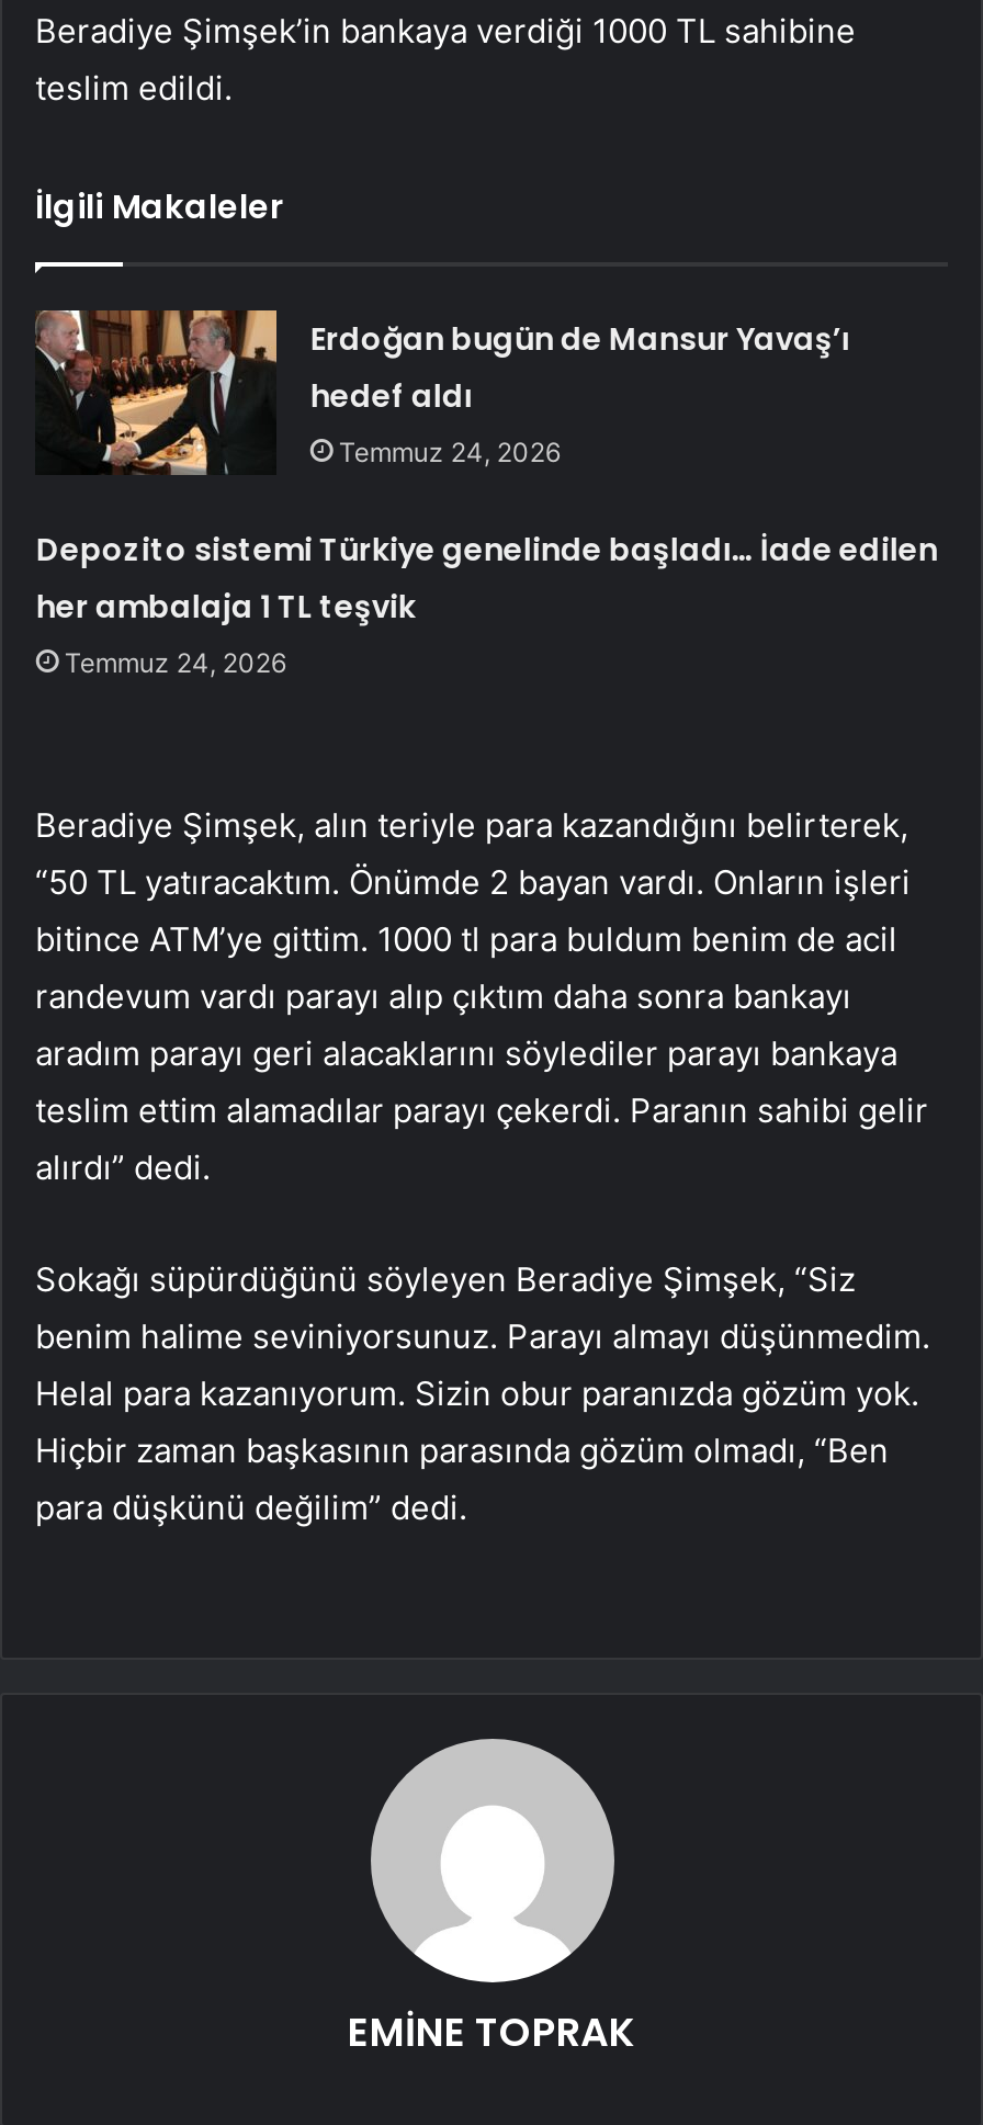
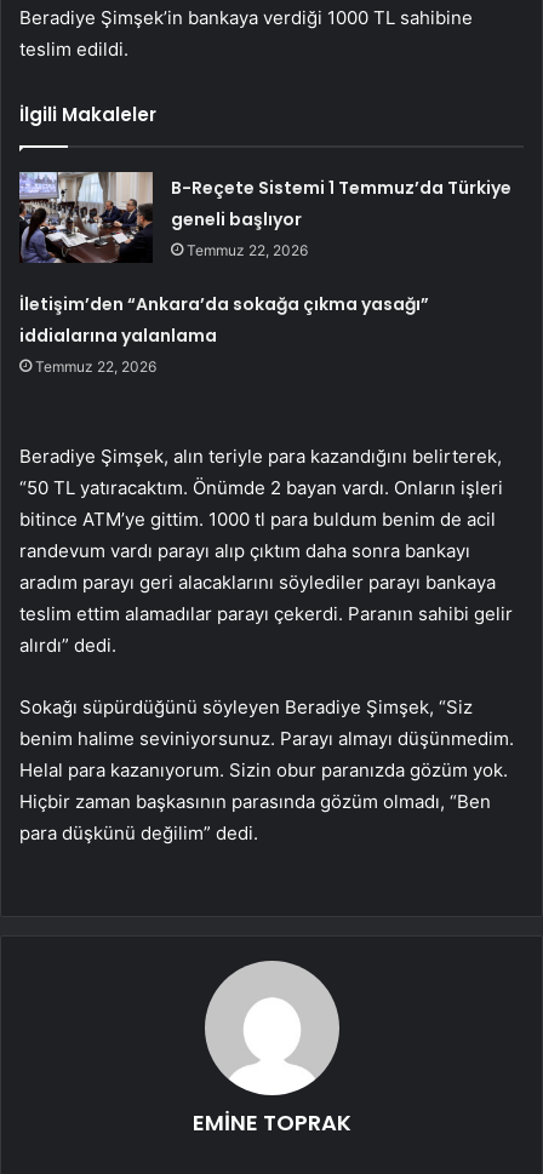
[35,308,850,475] [image] | Erdoğan bugün de Mansur Yavaş’ı | hedef aldı | Temmuz 24, 2026 -> [18,171,512,264] [image] | B-Reçete Sistemi 1 Temmuz’da Türkiye | geneli başlıyor | Temmuz 22, 2026
[36,527,938,678] Depozito sistemi Türkiye genelinde başladı… İade edilen | her ambalaja 1 TL teşvik | Temmuz 24, 2026 -> [20,292,429,375] İletişim’den “Ankara’da sokağa çıkma yasağı” | iddialarına yalanlama | Temmuz 22, 2026

